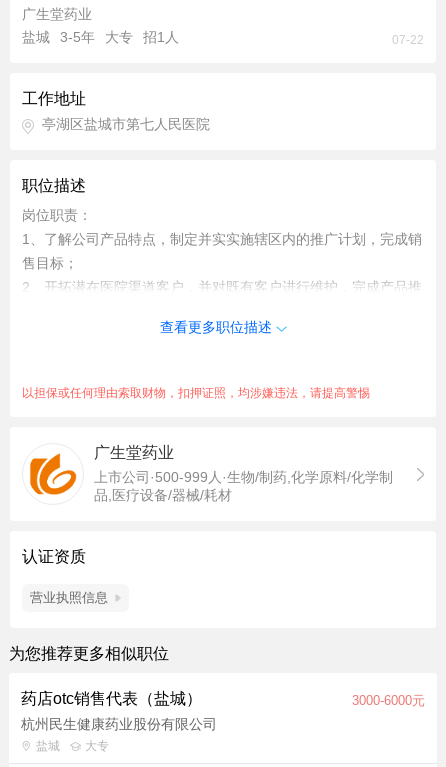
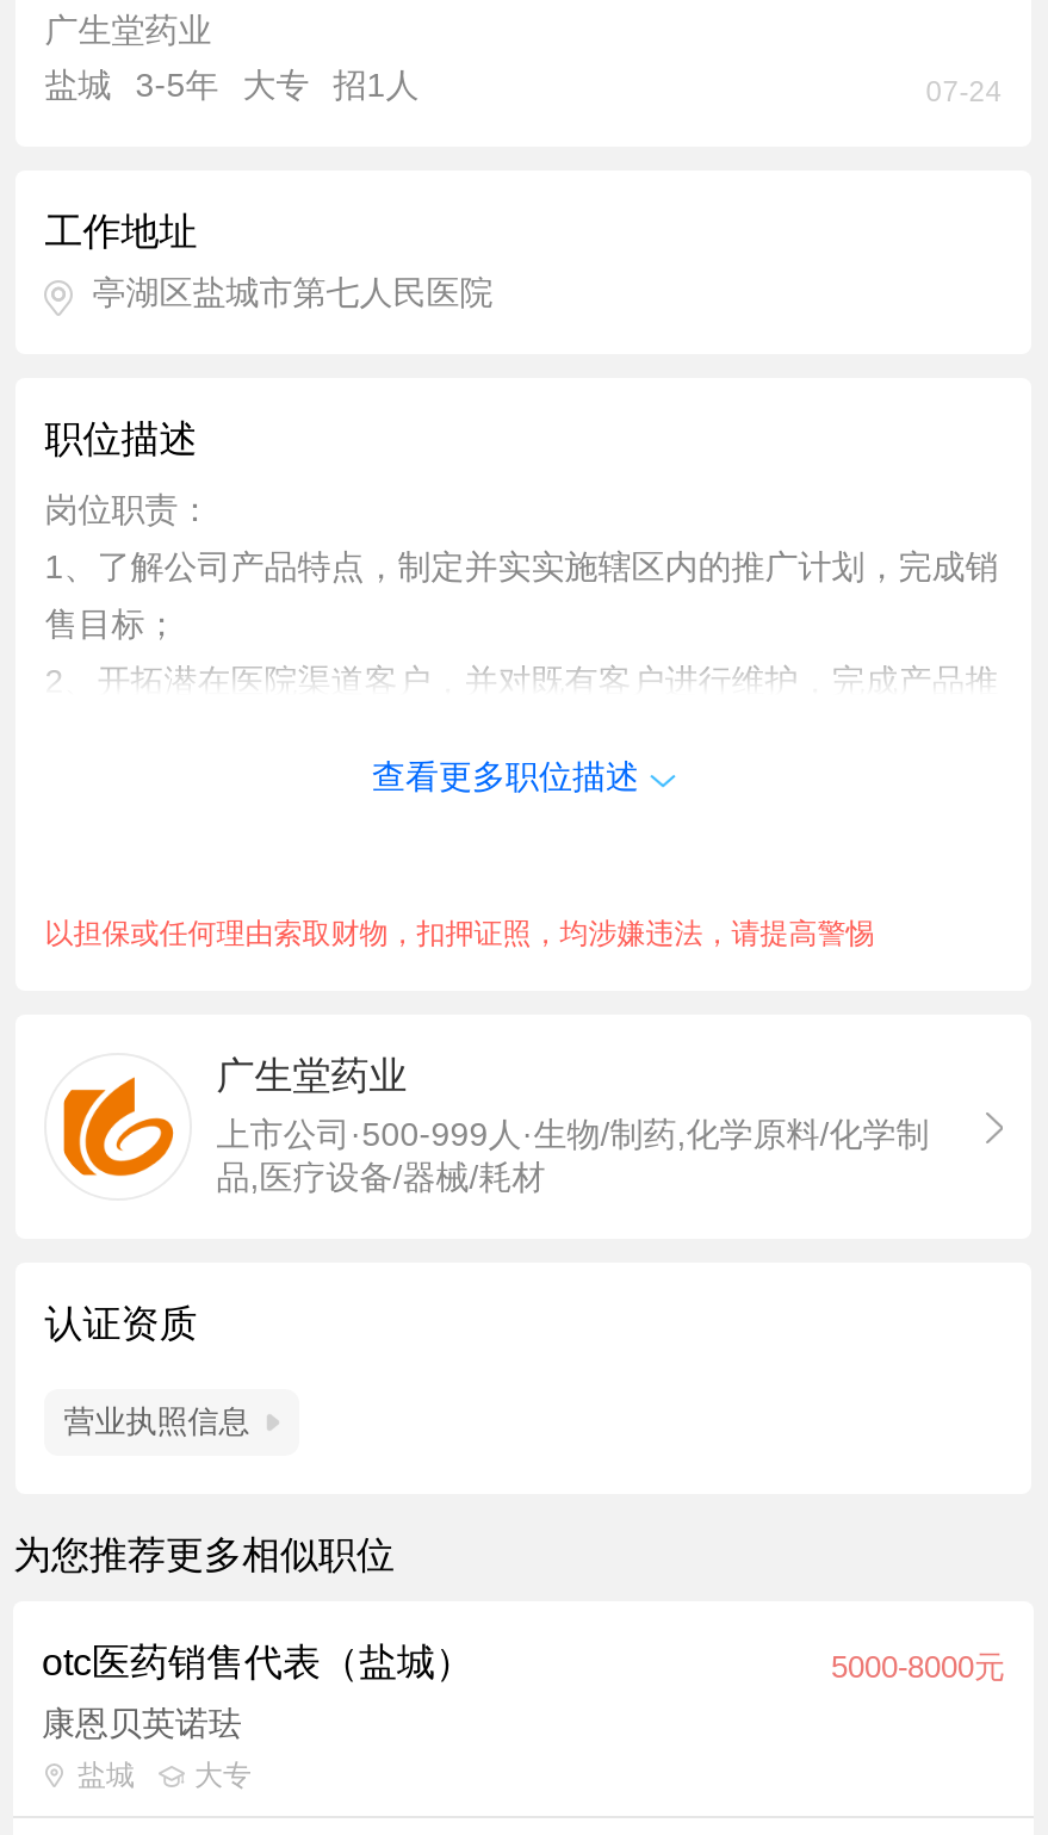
[392,33,424,47] 07-22 -> [926,75,1002,109] 07-24
[21,690,425,708] 药店otc销售代表（盐城） | 3000-6000元 -> [42,1642,1005,1685] otc医药销售代表（盐城） | 5000-8000元
[21,716,217,732] 杭州民生健康药业股份有限公司 -> [42,1704,242,1742] 康恩贝英诺珐

